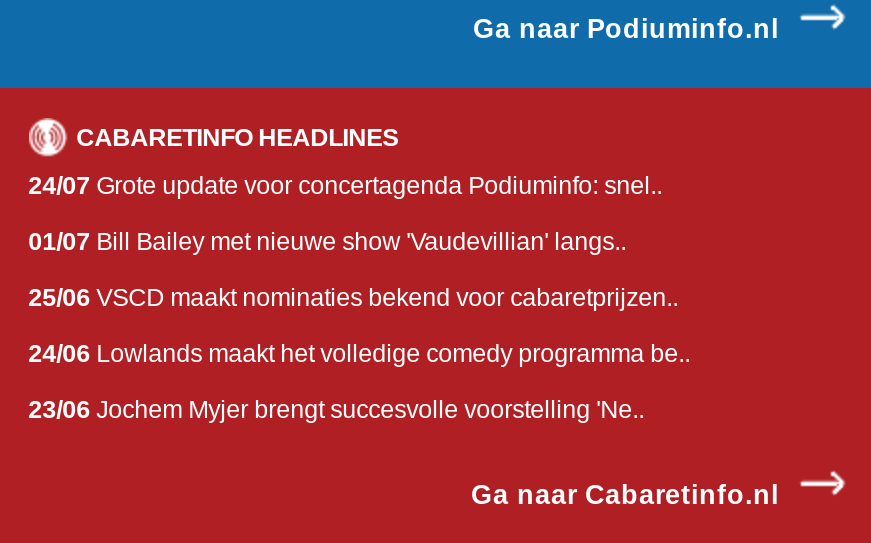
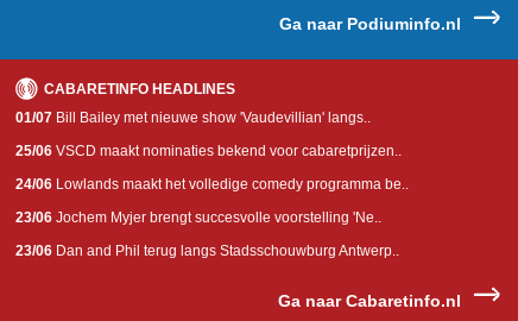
[28,173,662,201] 24/07 Grote update voor concertagenda Podiuminfo: snel.. -> none
moved [28,229,690,425] -> [15,110,408,226]: 01/07 Bill Bailey met nieuwe show 'Vaudevillian' langs.. | 25/06 VSCD maakt nominaties bekend voor cabaretprijzen.. | 24/06 Lowlands maakt het volledige comedy programma be.. | 23/06 Jochem Myjer brengt succesvolle voorstelling 'Ne..
none -> [15,243,399,260] 23/06 Dan and Phil terug langs Stadsschouwburg Antwerp..

